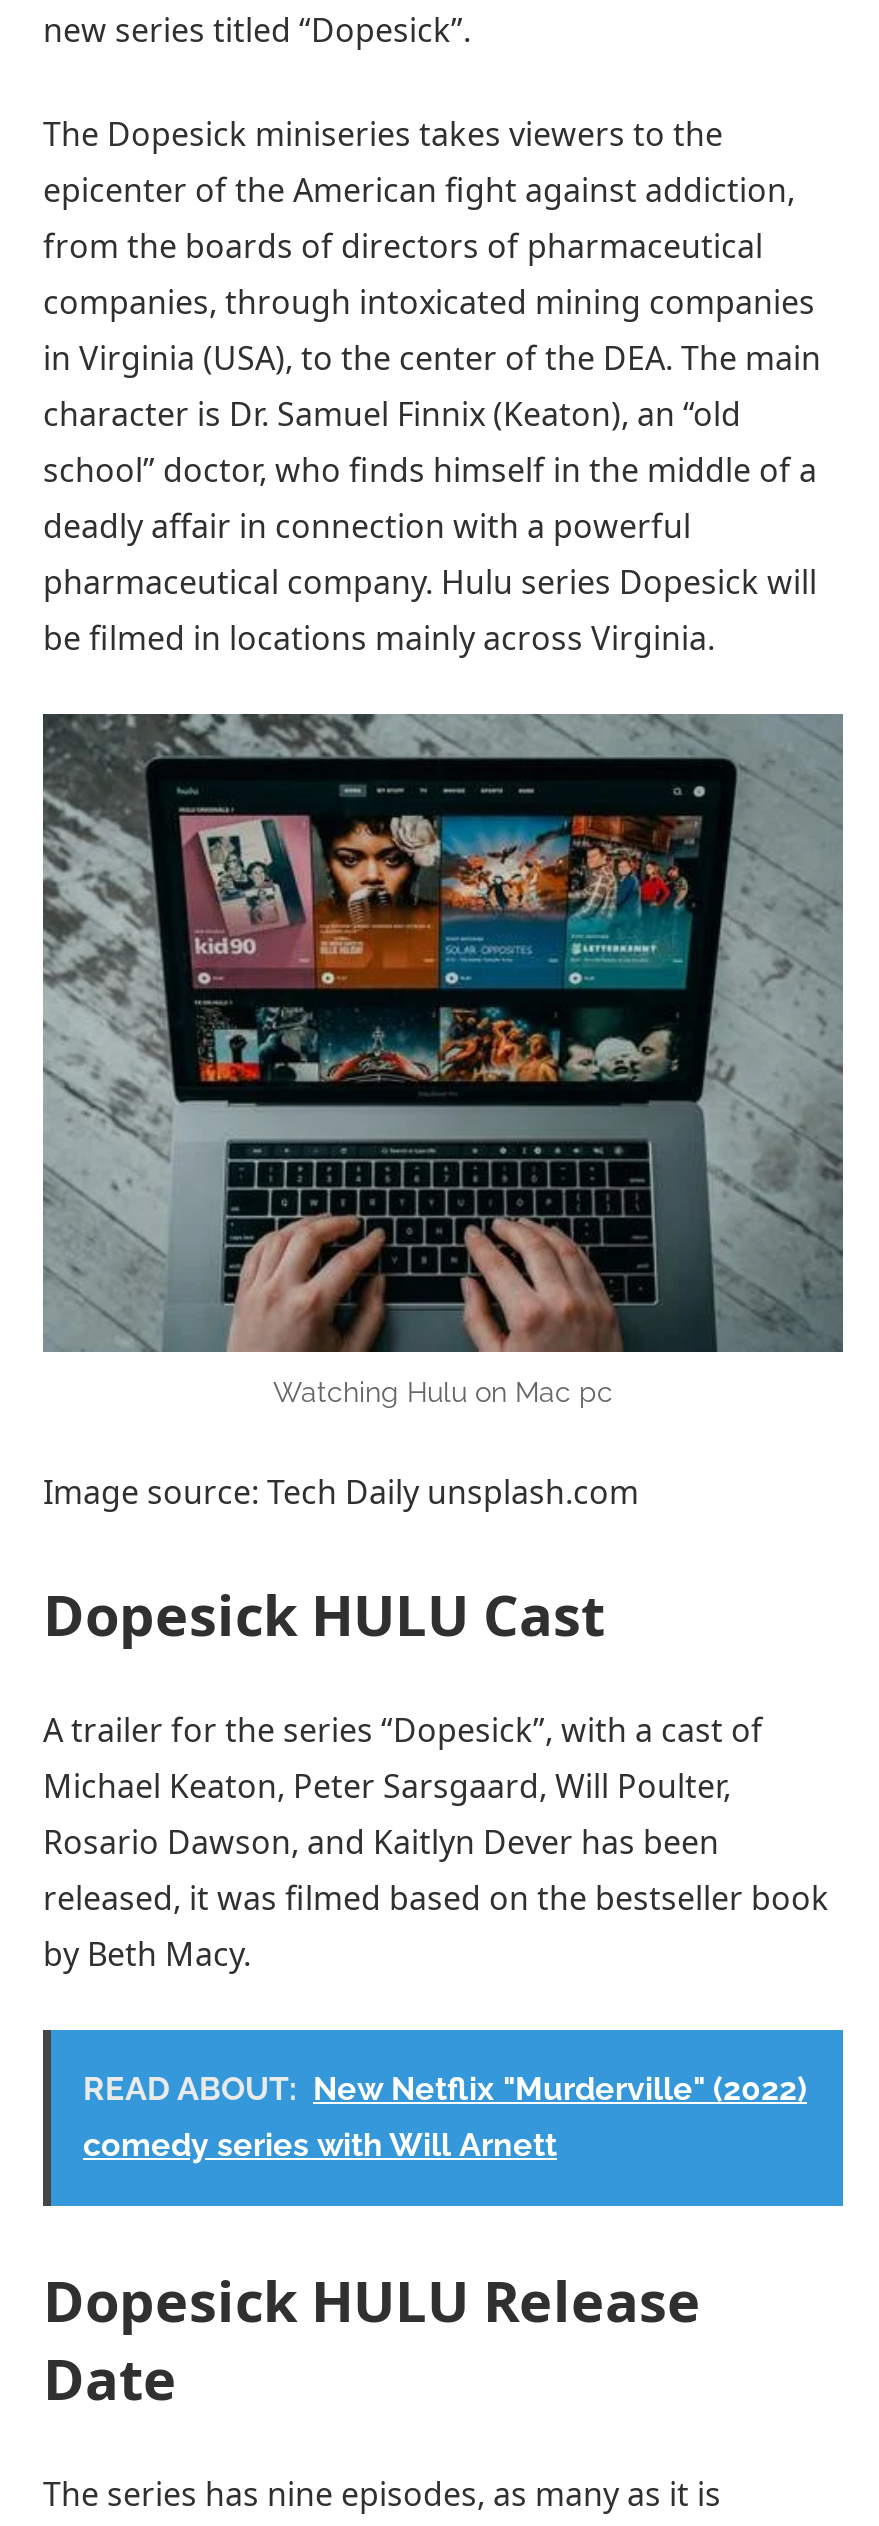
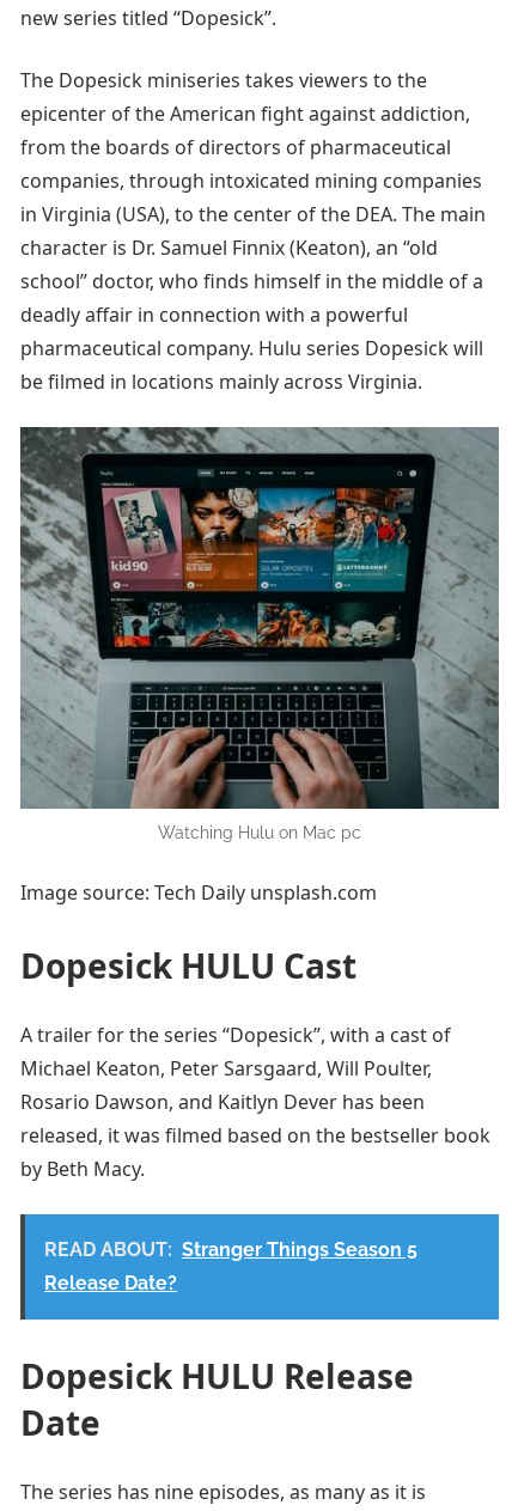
[83,2070,807,2108] READ ABOUT: New Netflix "Murderville" (2022) -> [44,1238,417,1261] READ ABOUT: Stranger Things Season 5
[83,2126,557,2164] comedy series with Will Arnett -> [44,1272,177,1295] Release Date?

